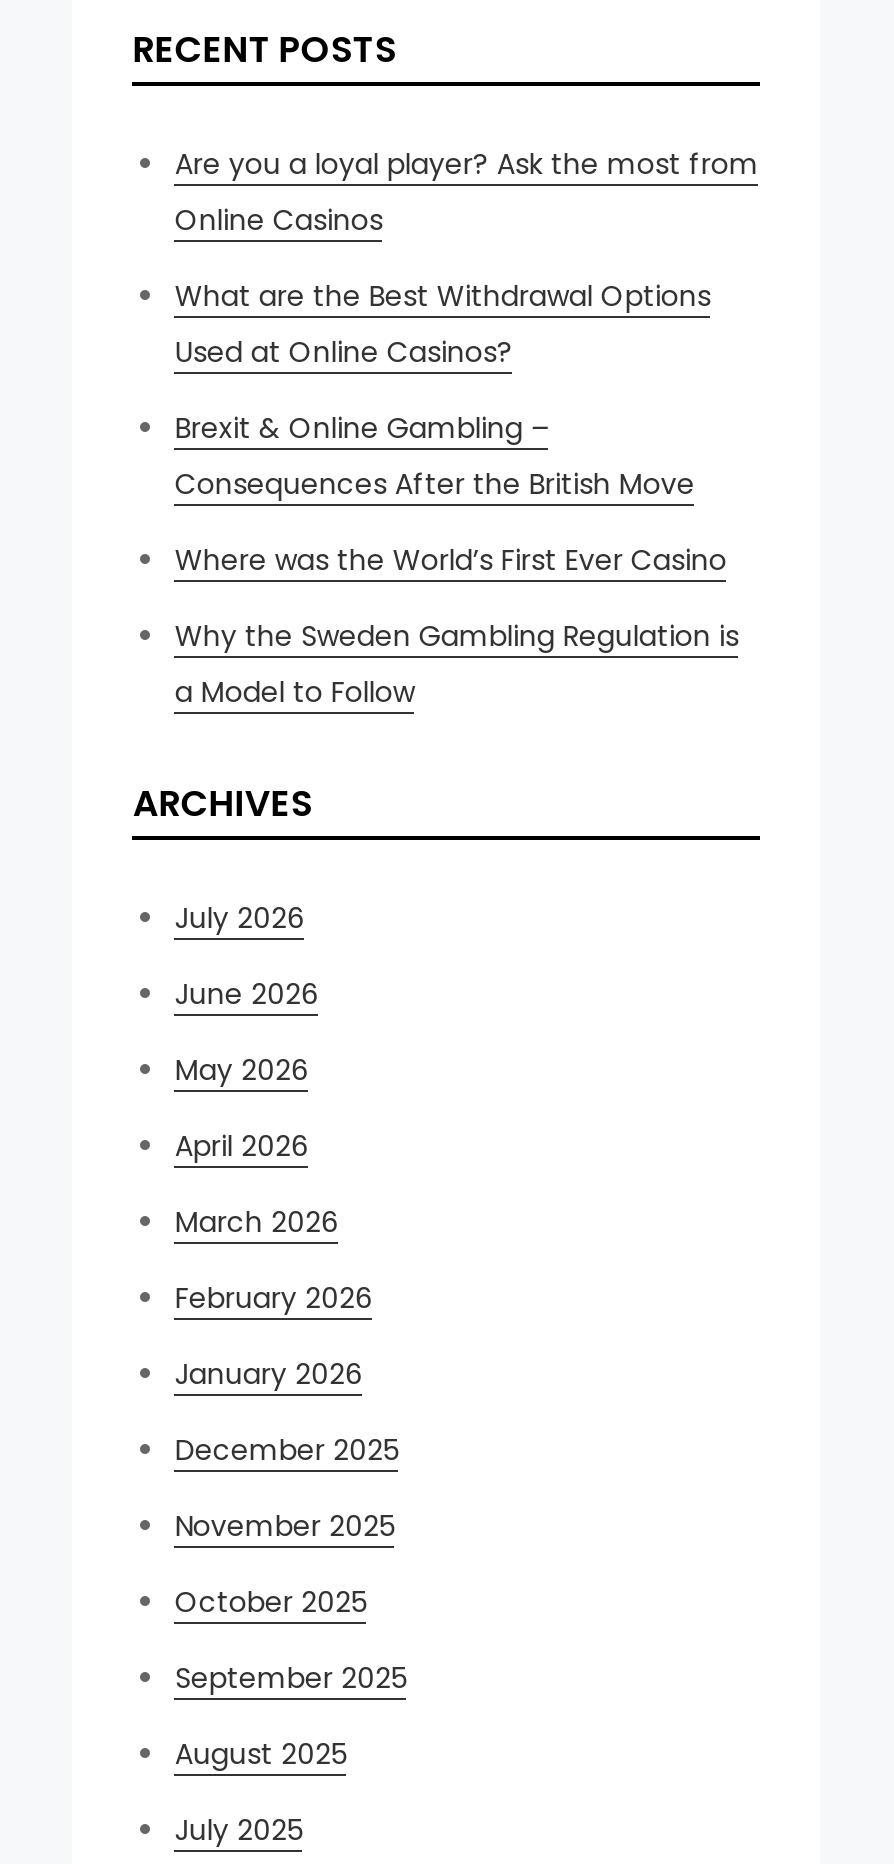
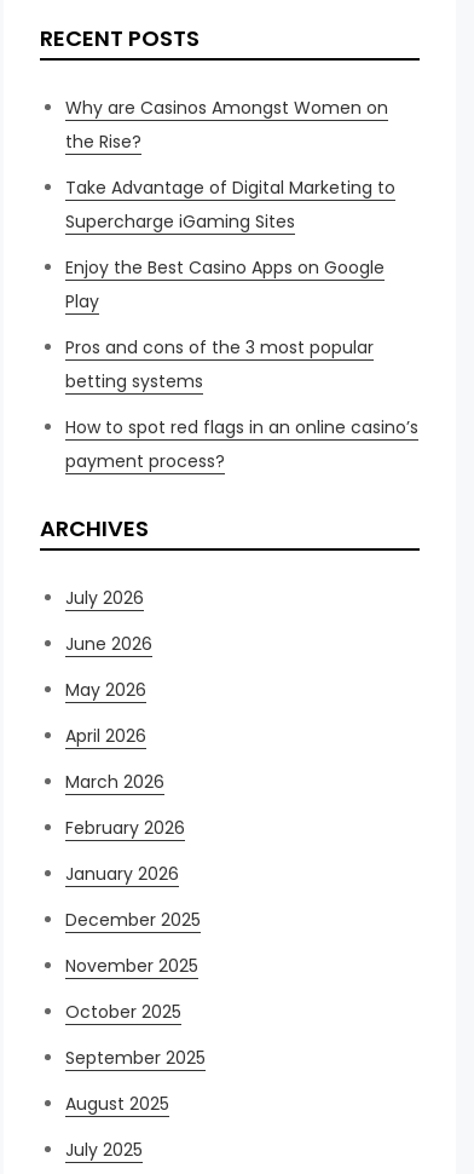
[175,144,759,240] Are you a loyal player? Ask the most from | Online Casinos -> [66,96,389,154] Why are Casinos Amongst Women on | the Rise?
[175,276,711,372] What are the Best Withdrawal Options | Used at Online Casinos? -> [66,175,396,234] Take Advantage of Digital Marketing to | Supercharge iGaming Sites
[175,408,695,504] Brexit & Online Gambling – | Consequences After the British Move -> [66,255,385,313] Enjoy the Best Casino Apps on Google | Play
[175,540,727,580] Where was the World’s First Ever Casino -> [66,335,374,393] Pros and cons of the 3 most popular | betting systems
[175,616,739,712] Why the Sweden Gambling Regulation is | a Model to Follow -> [66,415,419,473] How to spot red flags in an online casino’s | payment process?

